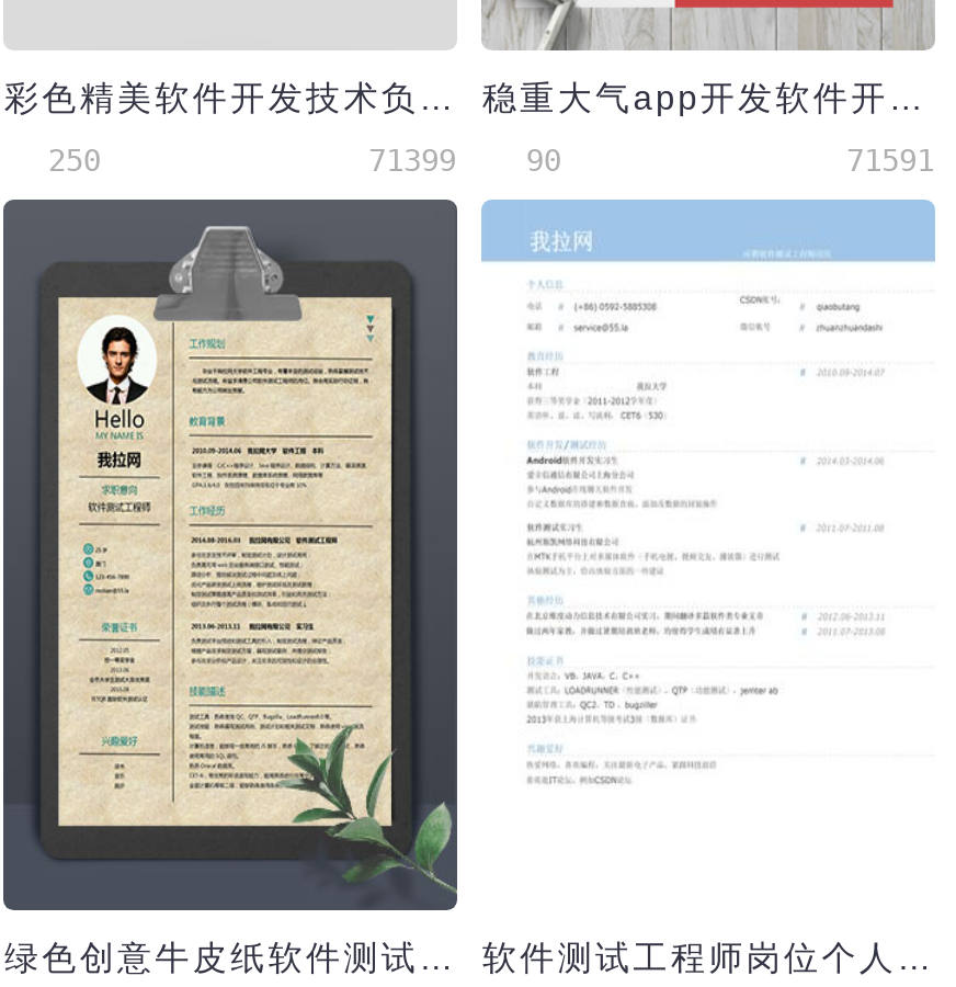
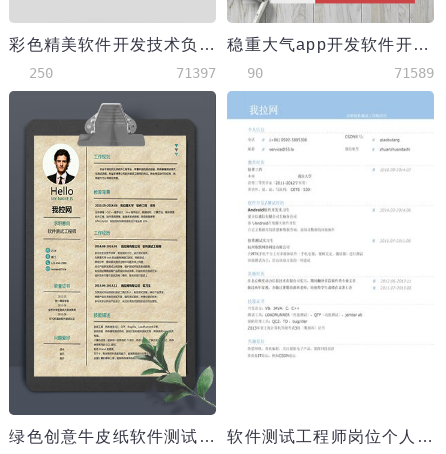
[368,142,561,177] 71399 90 -> [175,65,263,81] 71397 90
[846,142,934,177] 71591 -> [393,65,433,81] 71589

